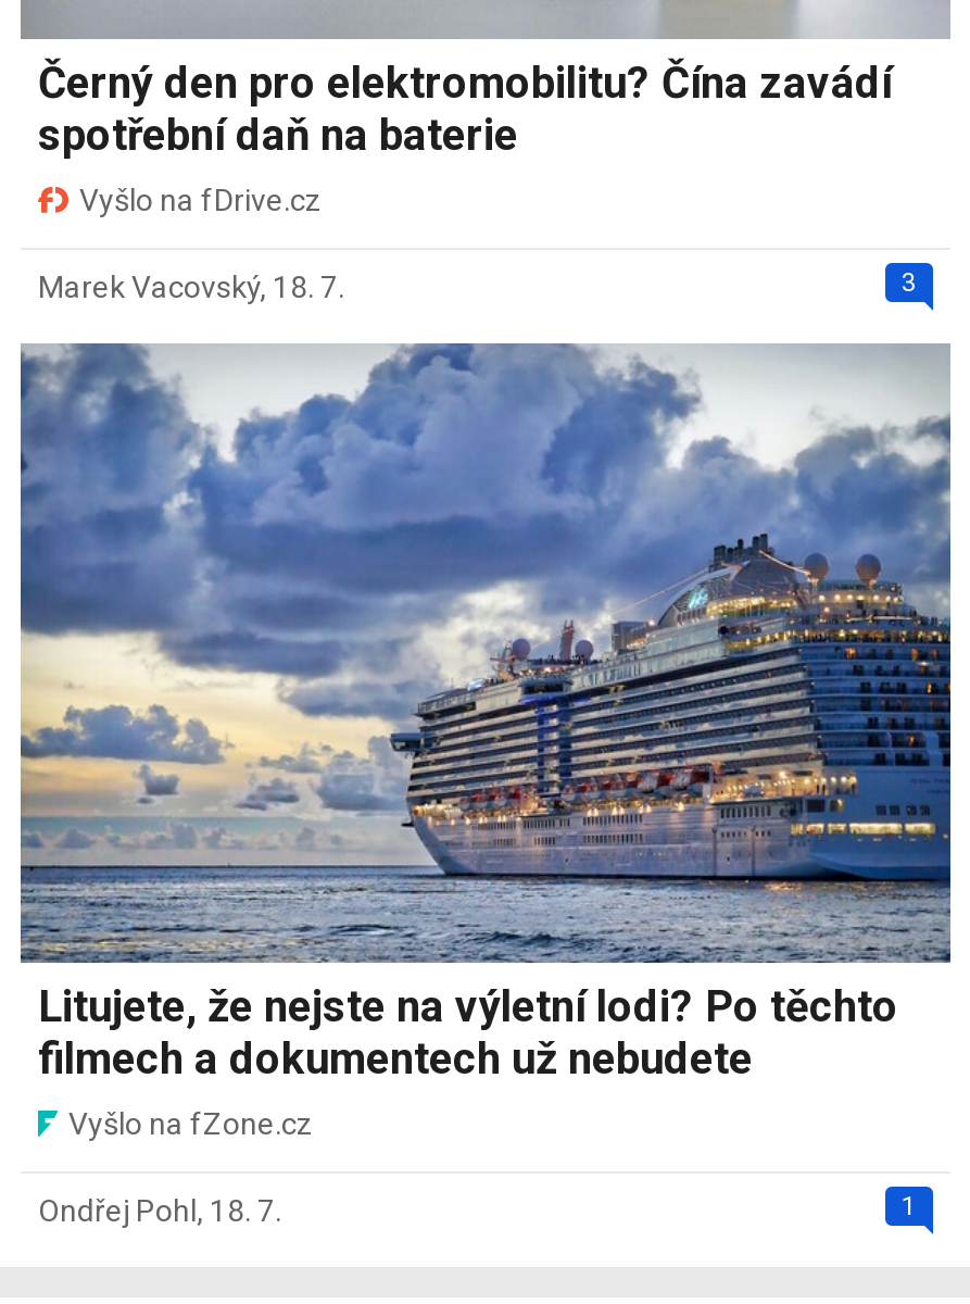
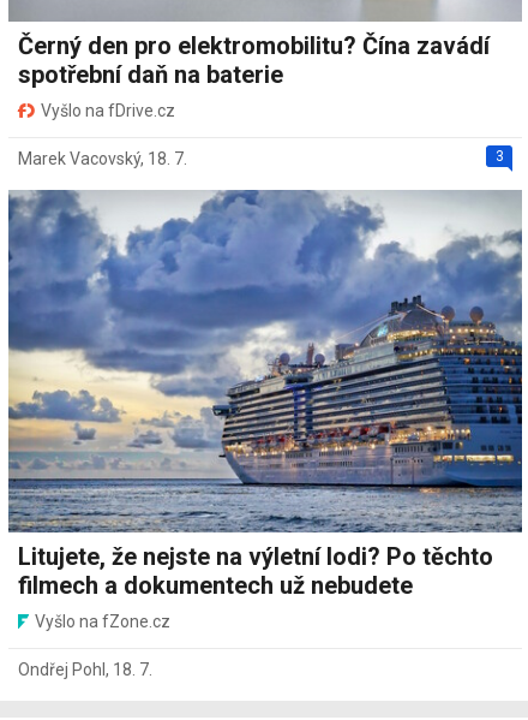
[902,1191,917,1221] 1 -> none

